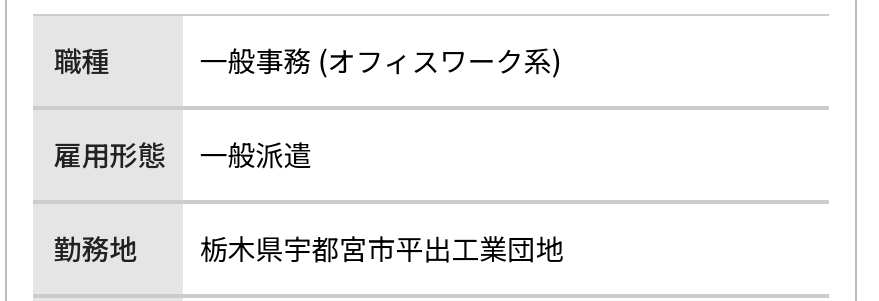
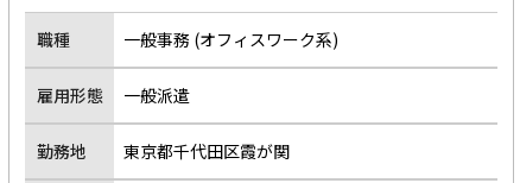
[199,228,563,268] 栃木県宇都宮市平出工業団地 -> [124,139,290,163] 東京都千代田区霞が関

